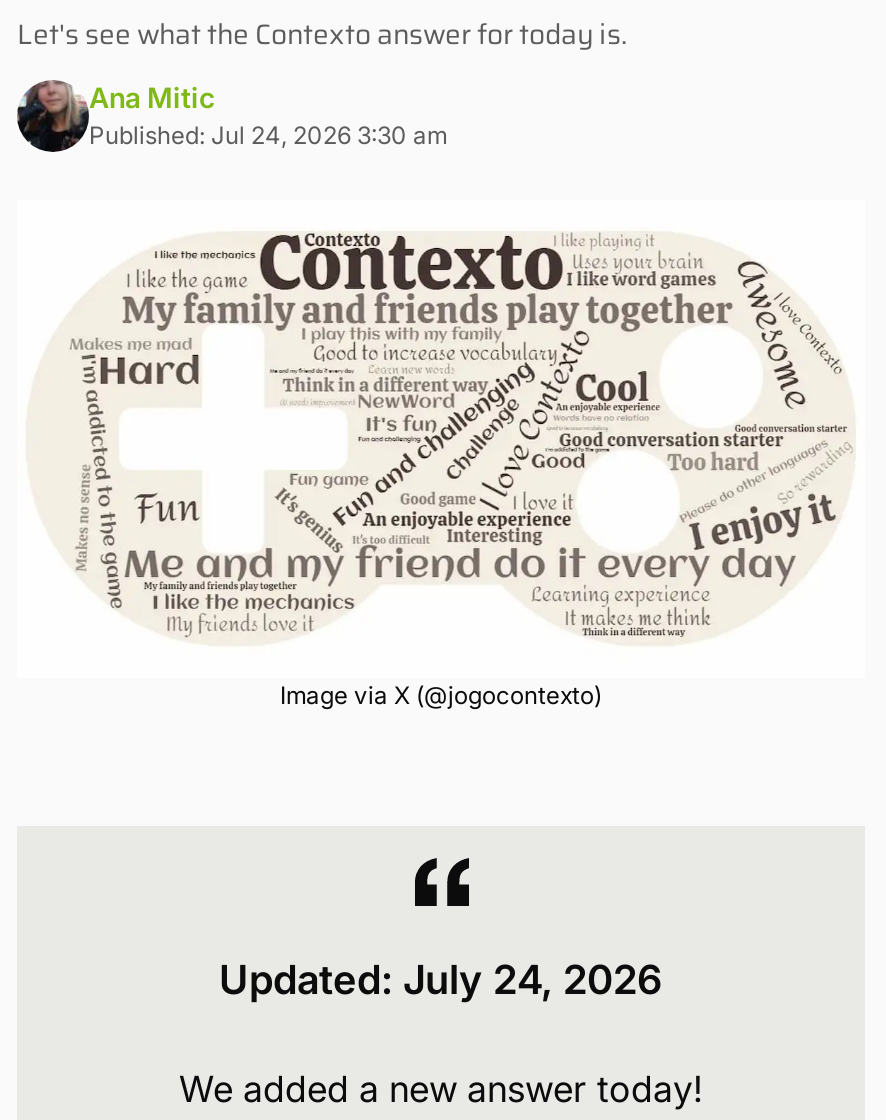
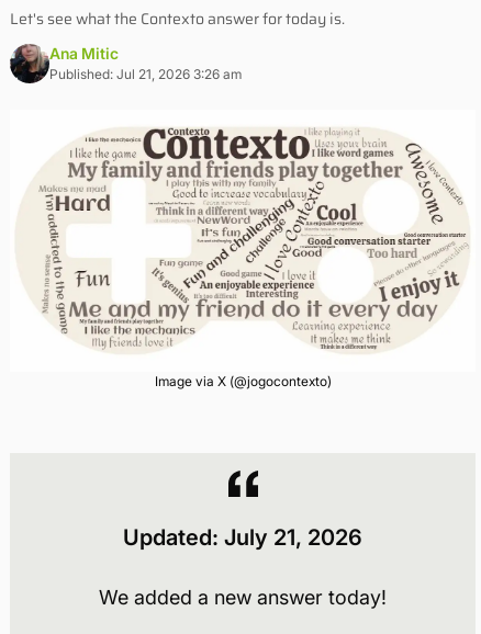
[89,120,447,150] Published: Jul 24, 2026 3:30 am -> [49,66,242,82] Published: Jul 21, 2026 3:26 am
[219,955,663,1003] Updated: July 24, 2026 -> [123,524,362,550] Updated: July 21, 2026

